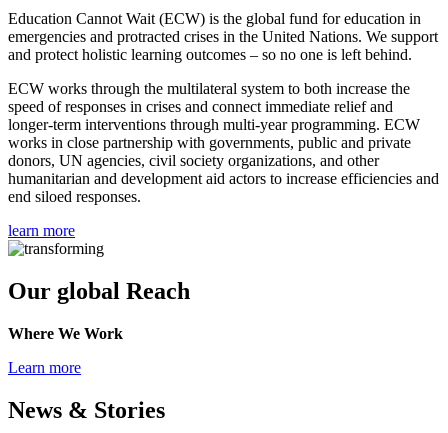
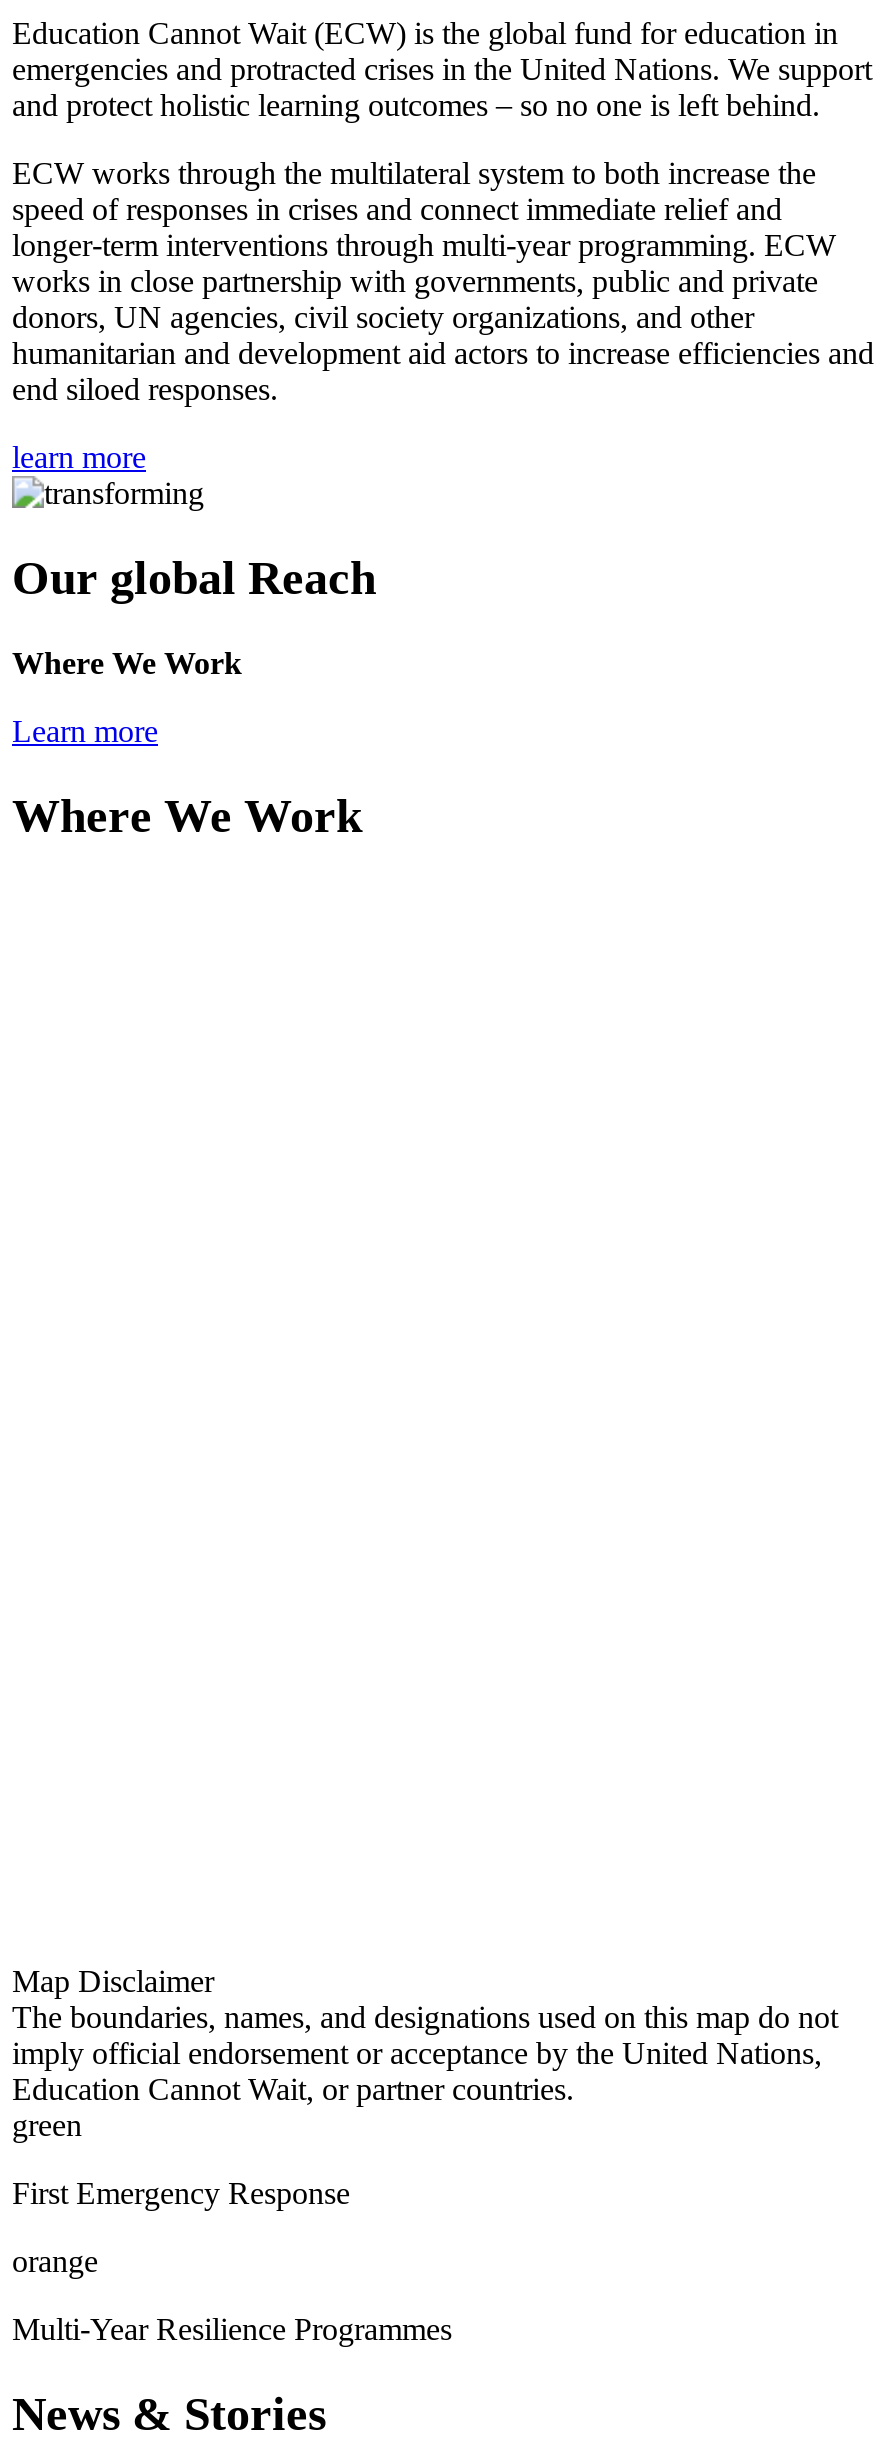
none -> [12,790,362,842] Where We Work
none -> [12,1964,838,2346] Map Disclaimer | The boundaries, names, and designations used on this map do not | imply official endorsement or acceptance by the United Nations, | Education Cannot Wait, or partner countries. | green | First Emergency Response | orange | Multi-Year Resilience Programmes

